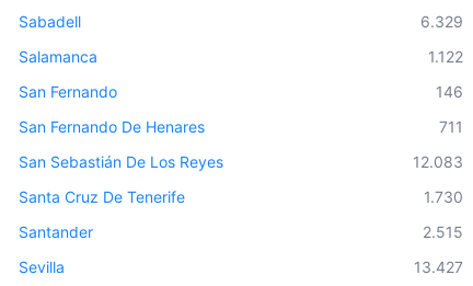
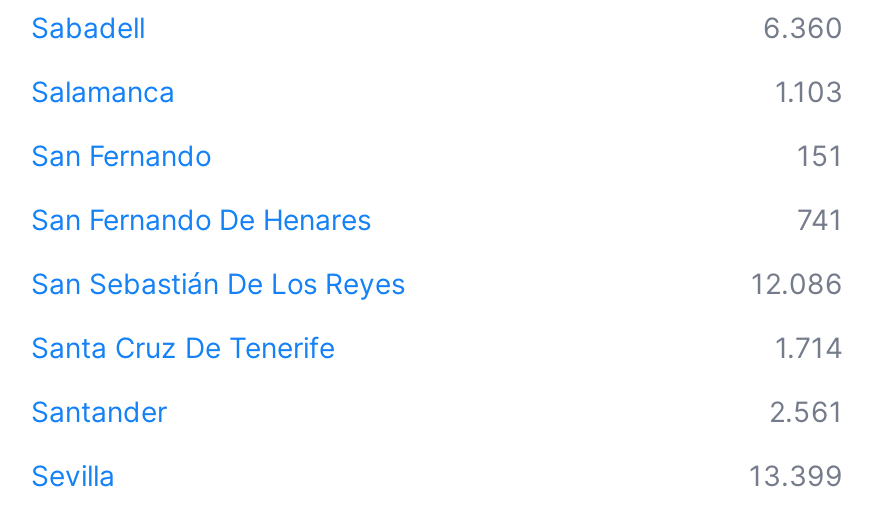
[420,12,463,30] 6.329 -> [763,9,843,43] 6.360
[428,47,463,65] 1.122 -> [775,73,843,107] 1.103
[436,82,463,100] 146 -> [797,137,843,171] 151
[439,117,463,135] 711 -> [797,201,843,235] 741
[413,152,463,171] 12.083 -> [751,265,843,299] 12.086
[424,187,463,206] 1.730 -> [775,329,843,363] 1.714
[423,222,463,241] 2.515 -> [769,393,843,427] 2.561
[414,257,463,276] 13.427 -> [749,457,843,491] 13.399

